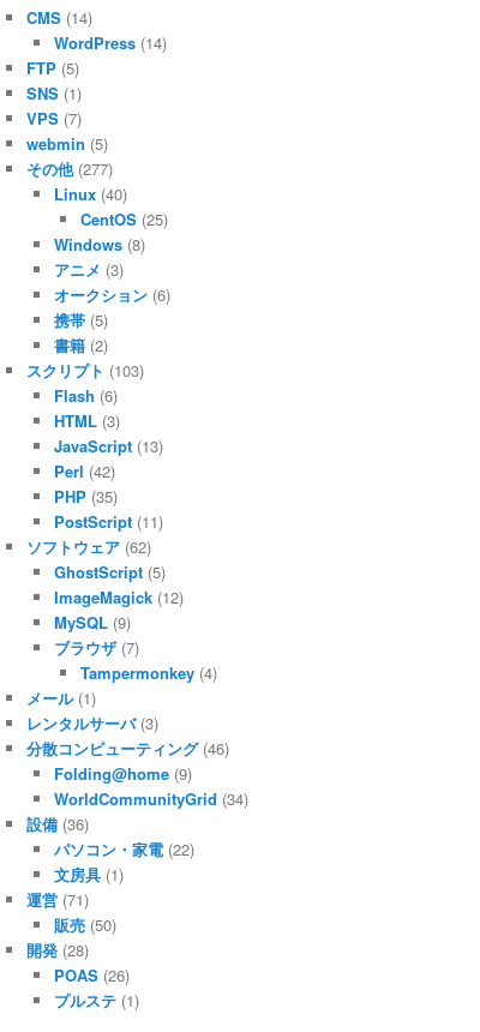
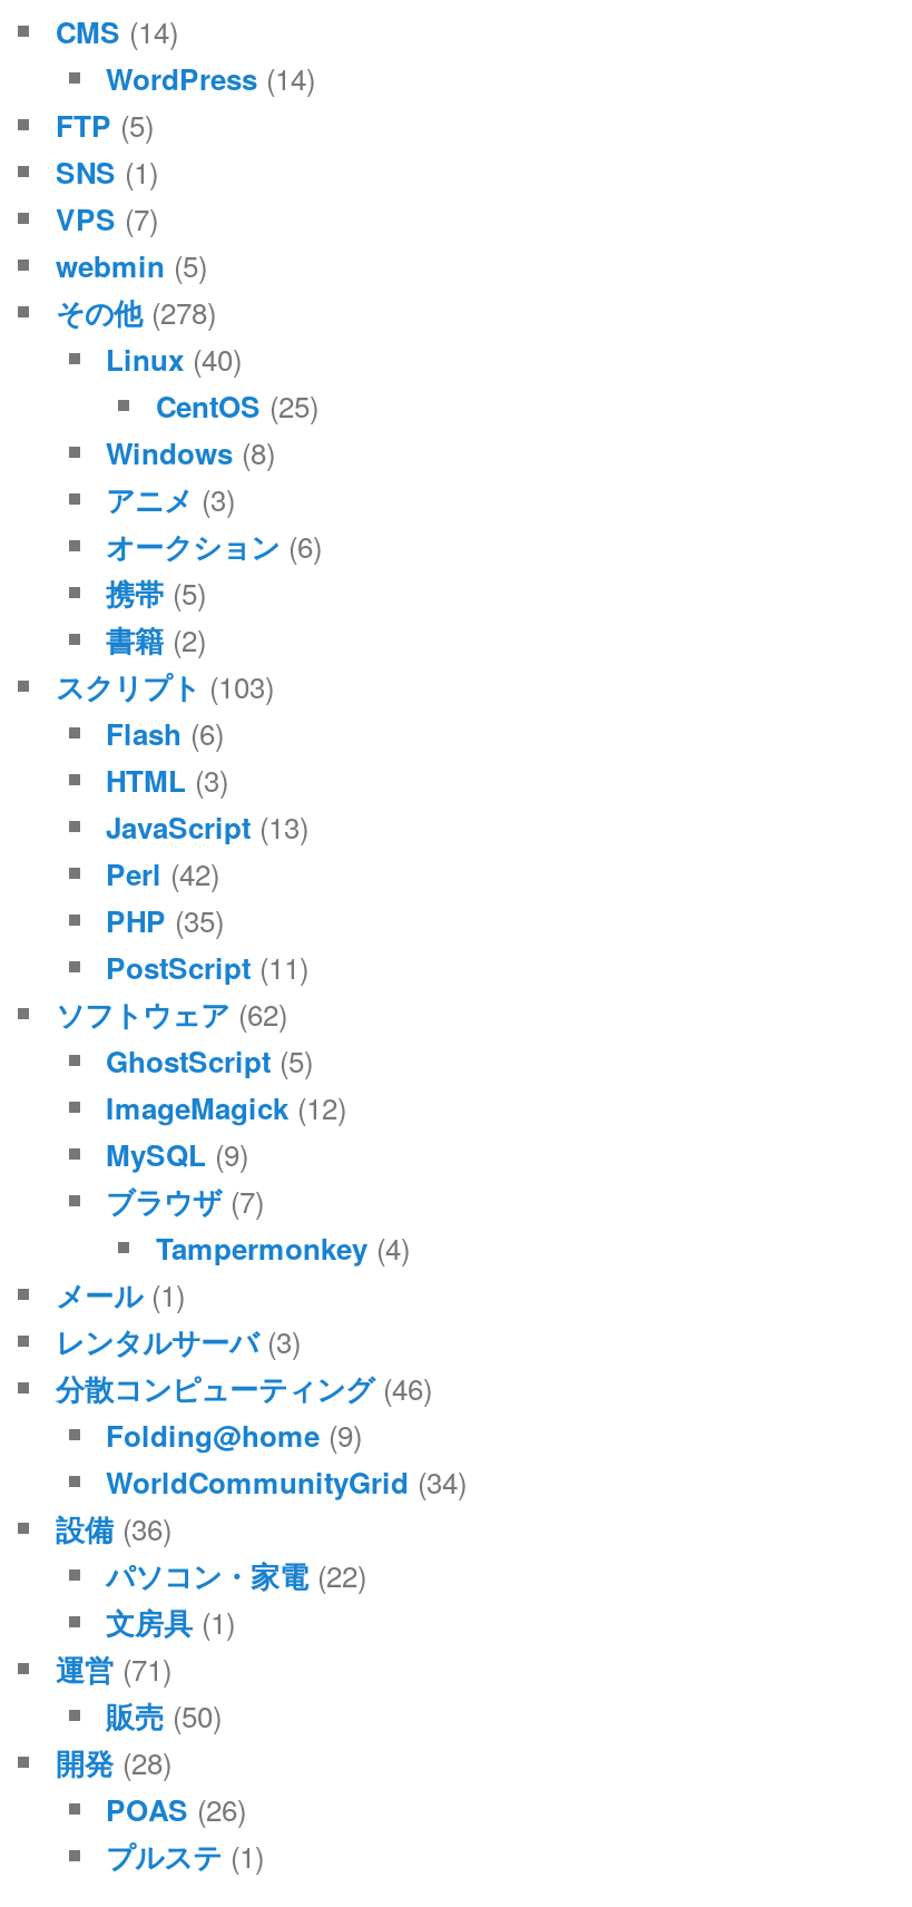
[26,157,113,180] その他(277) -> [56,291,216,333] その他(278)

